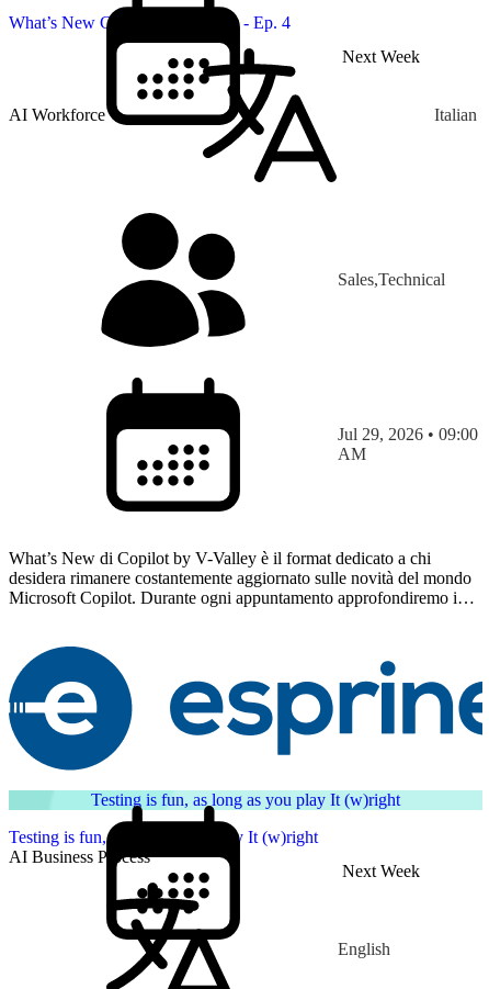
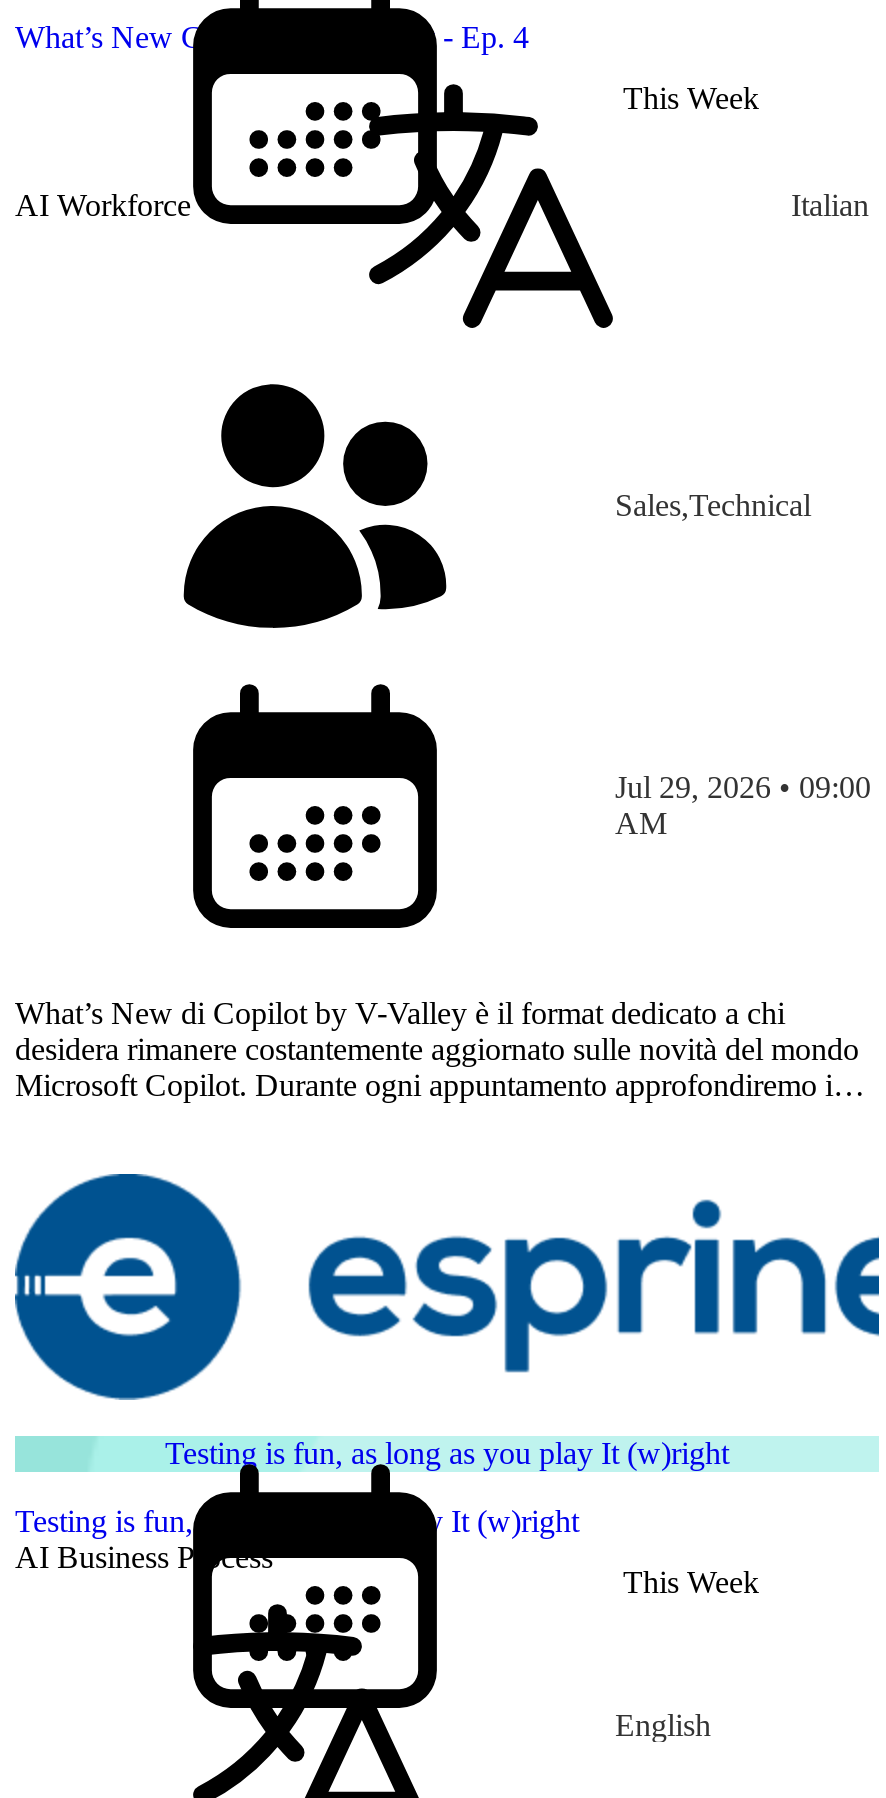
[338,47,420,66] Next Week -> [615,81,759,115] This Week
[338,861,420,880] Next Week -> [615,1565,759,1599] This Week

